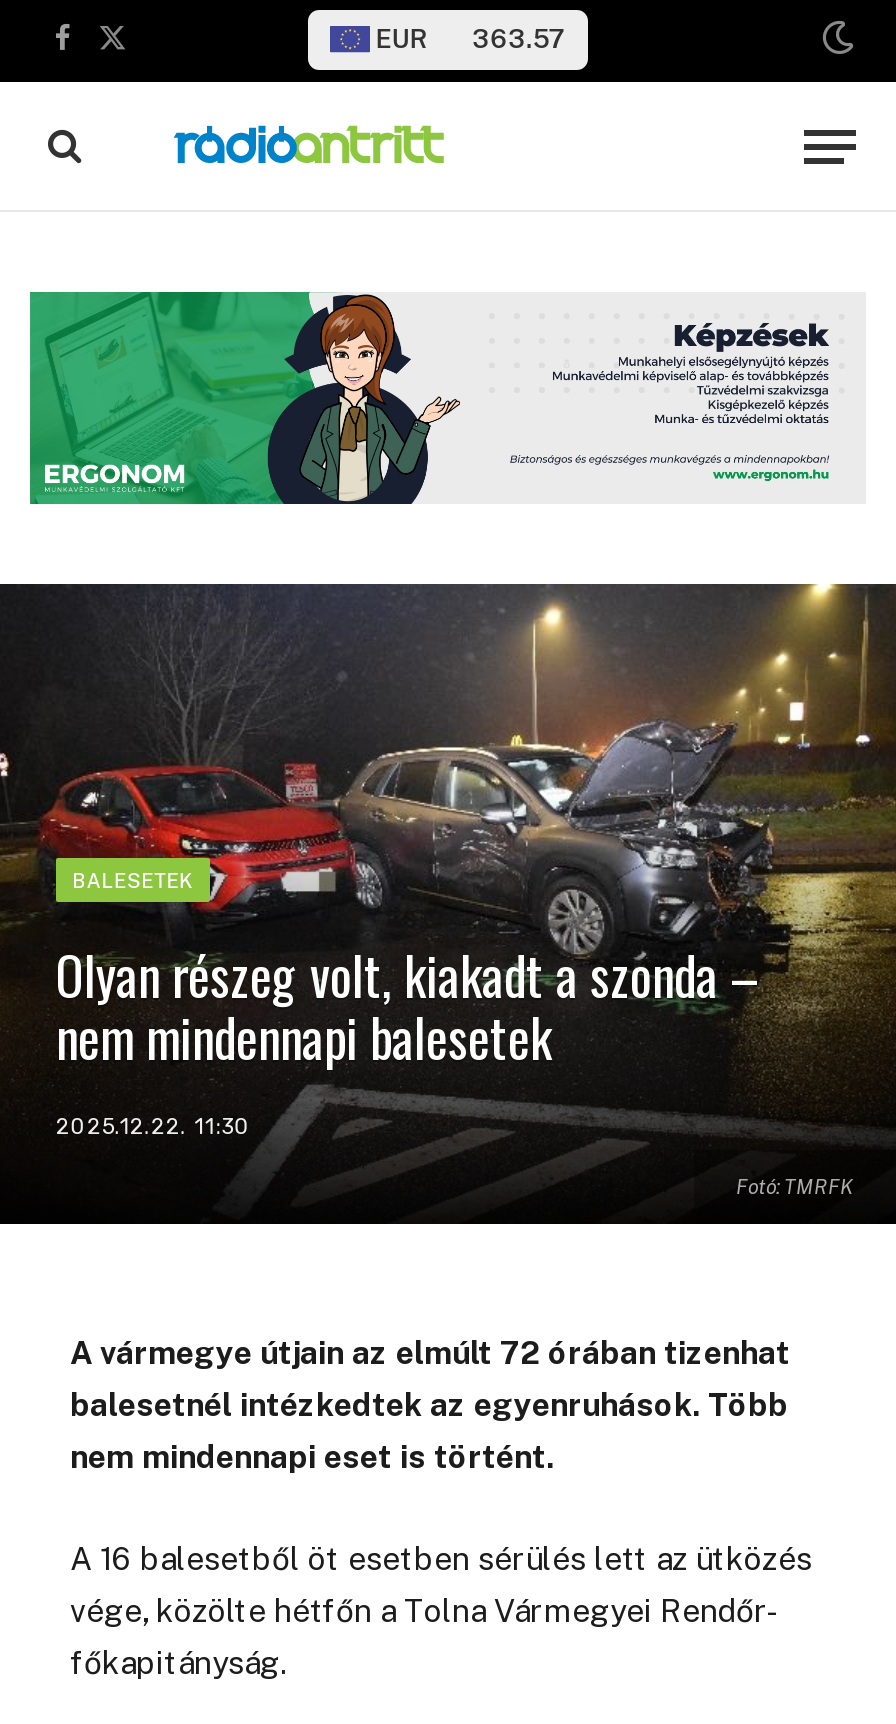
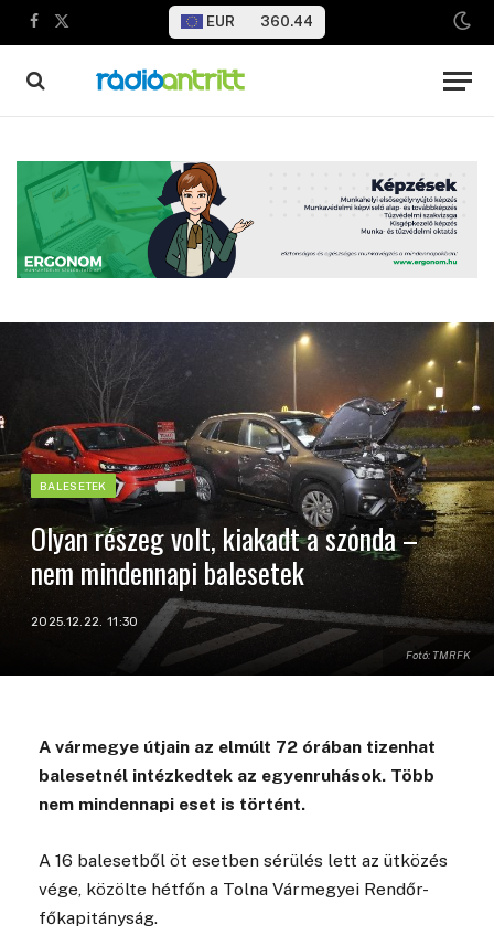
[370,24,566,54] EUR 363.57 -> [203,13,313,30] EUR 360.44

